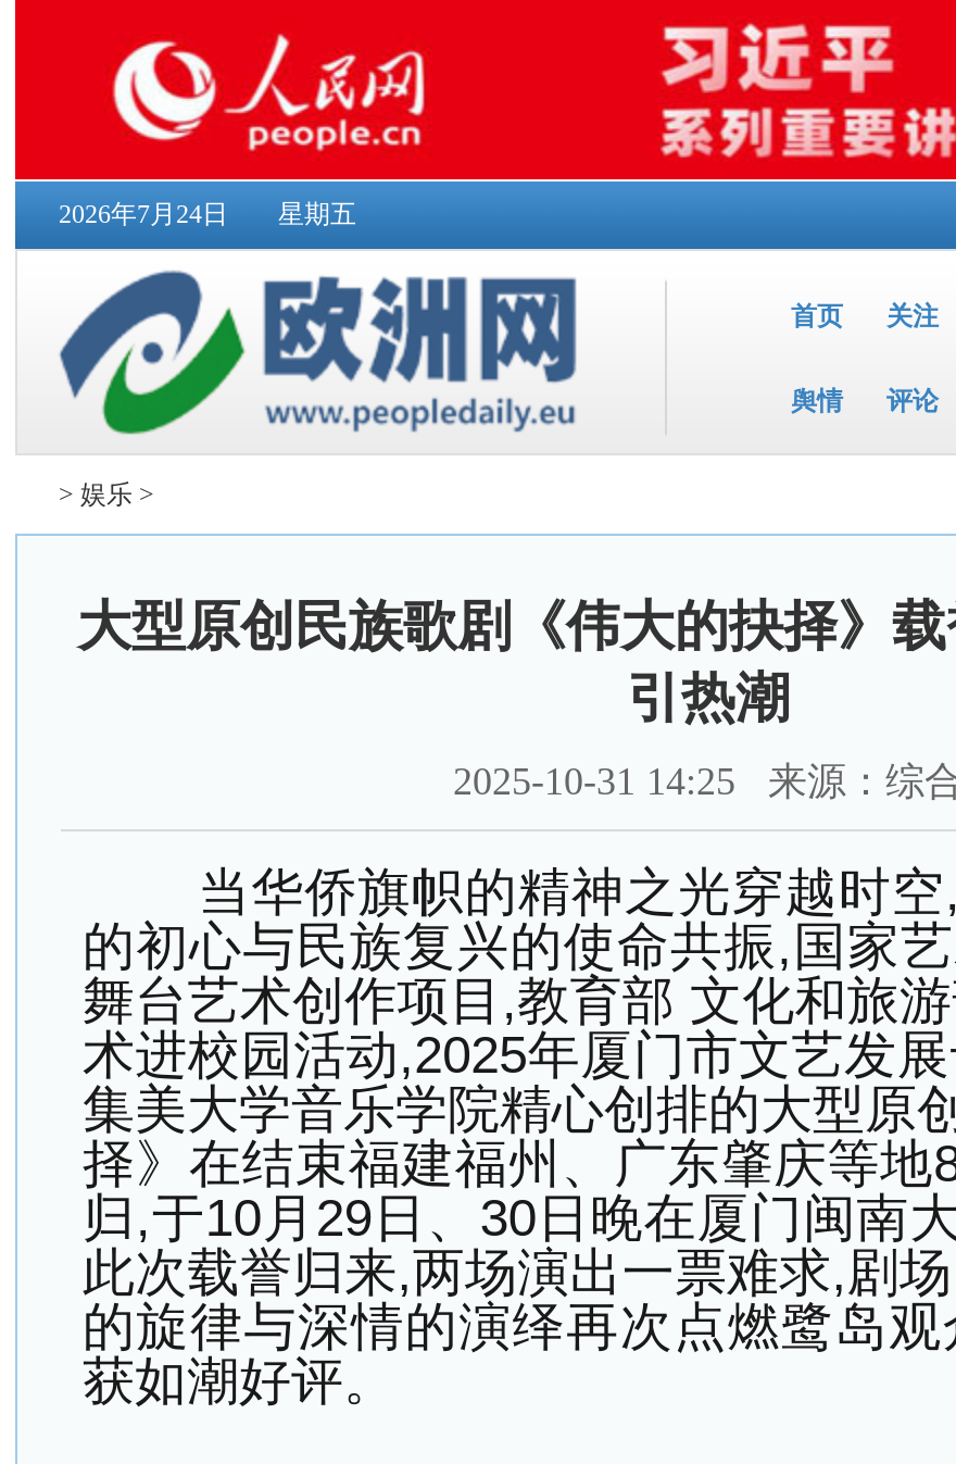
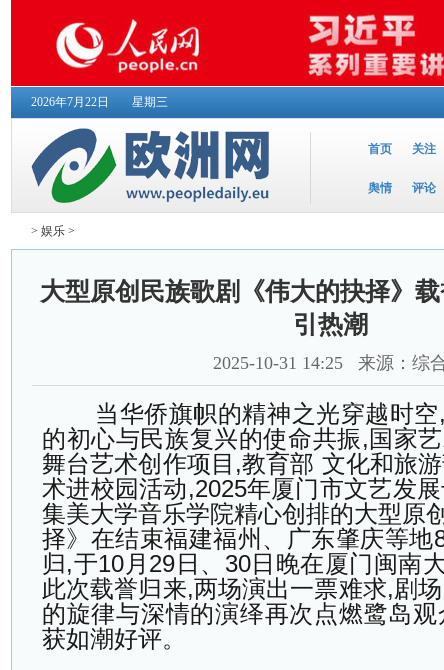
[59,199,235,229] 2026年7月24日 -> [31,95,112,109] 2026年7月22日
[278,199,356,229] 星期五 -> [132,95,168,109] 星期三

